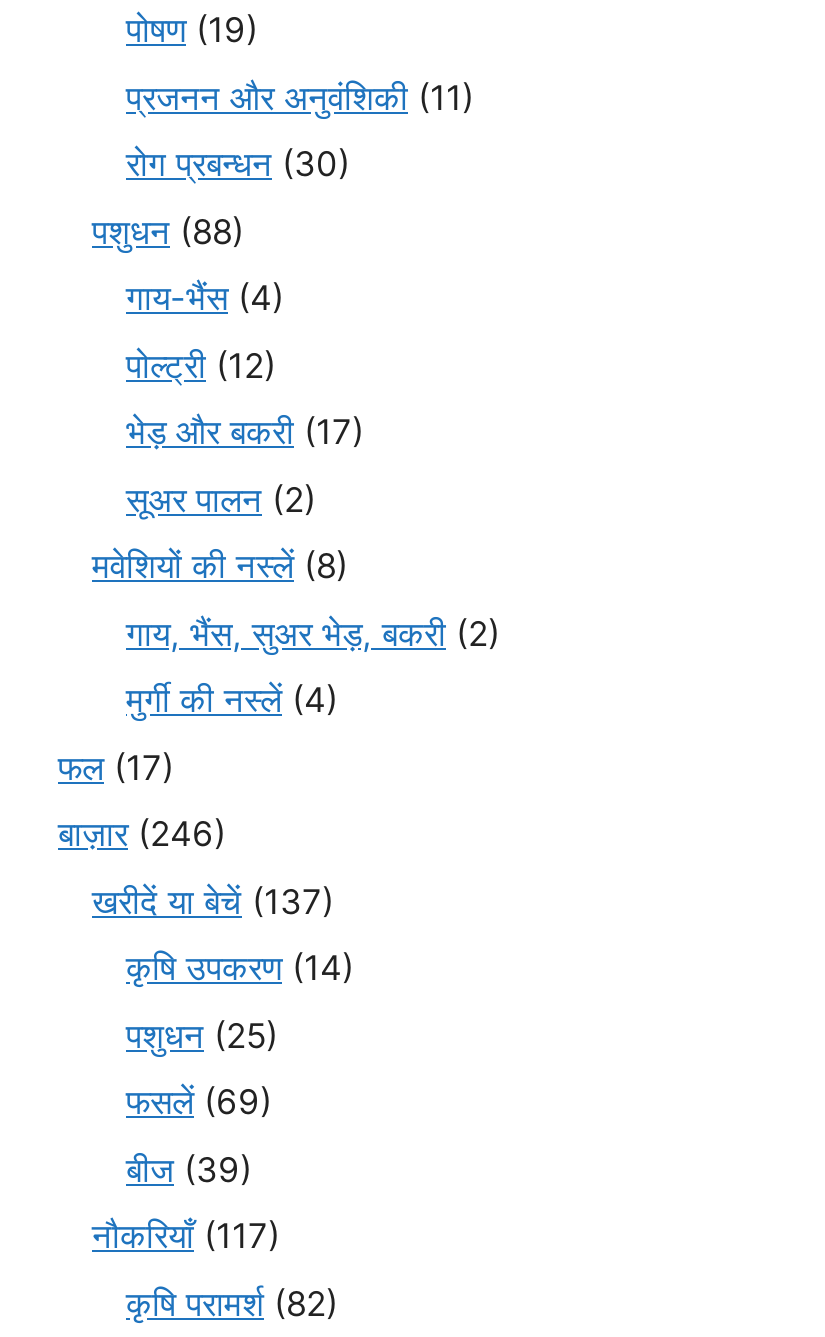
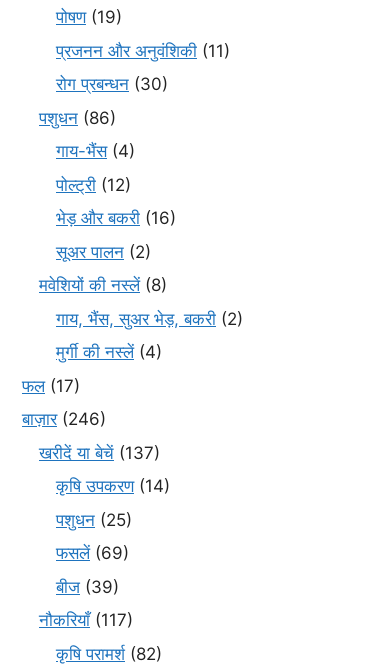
[92,211,244,251] पशुधन (88) -> [39,108,116,128] पशुधन (86)
[126,412,364,452] भेड़ और बकरी (17) -> [56,208,176,228] भेड़ और बकरी (16)

